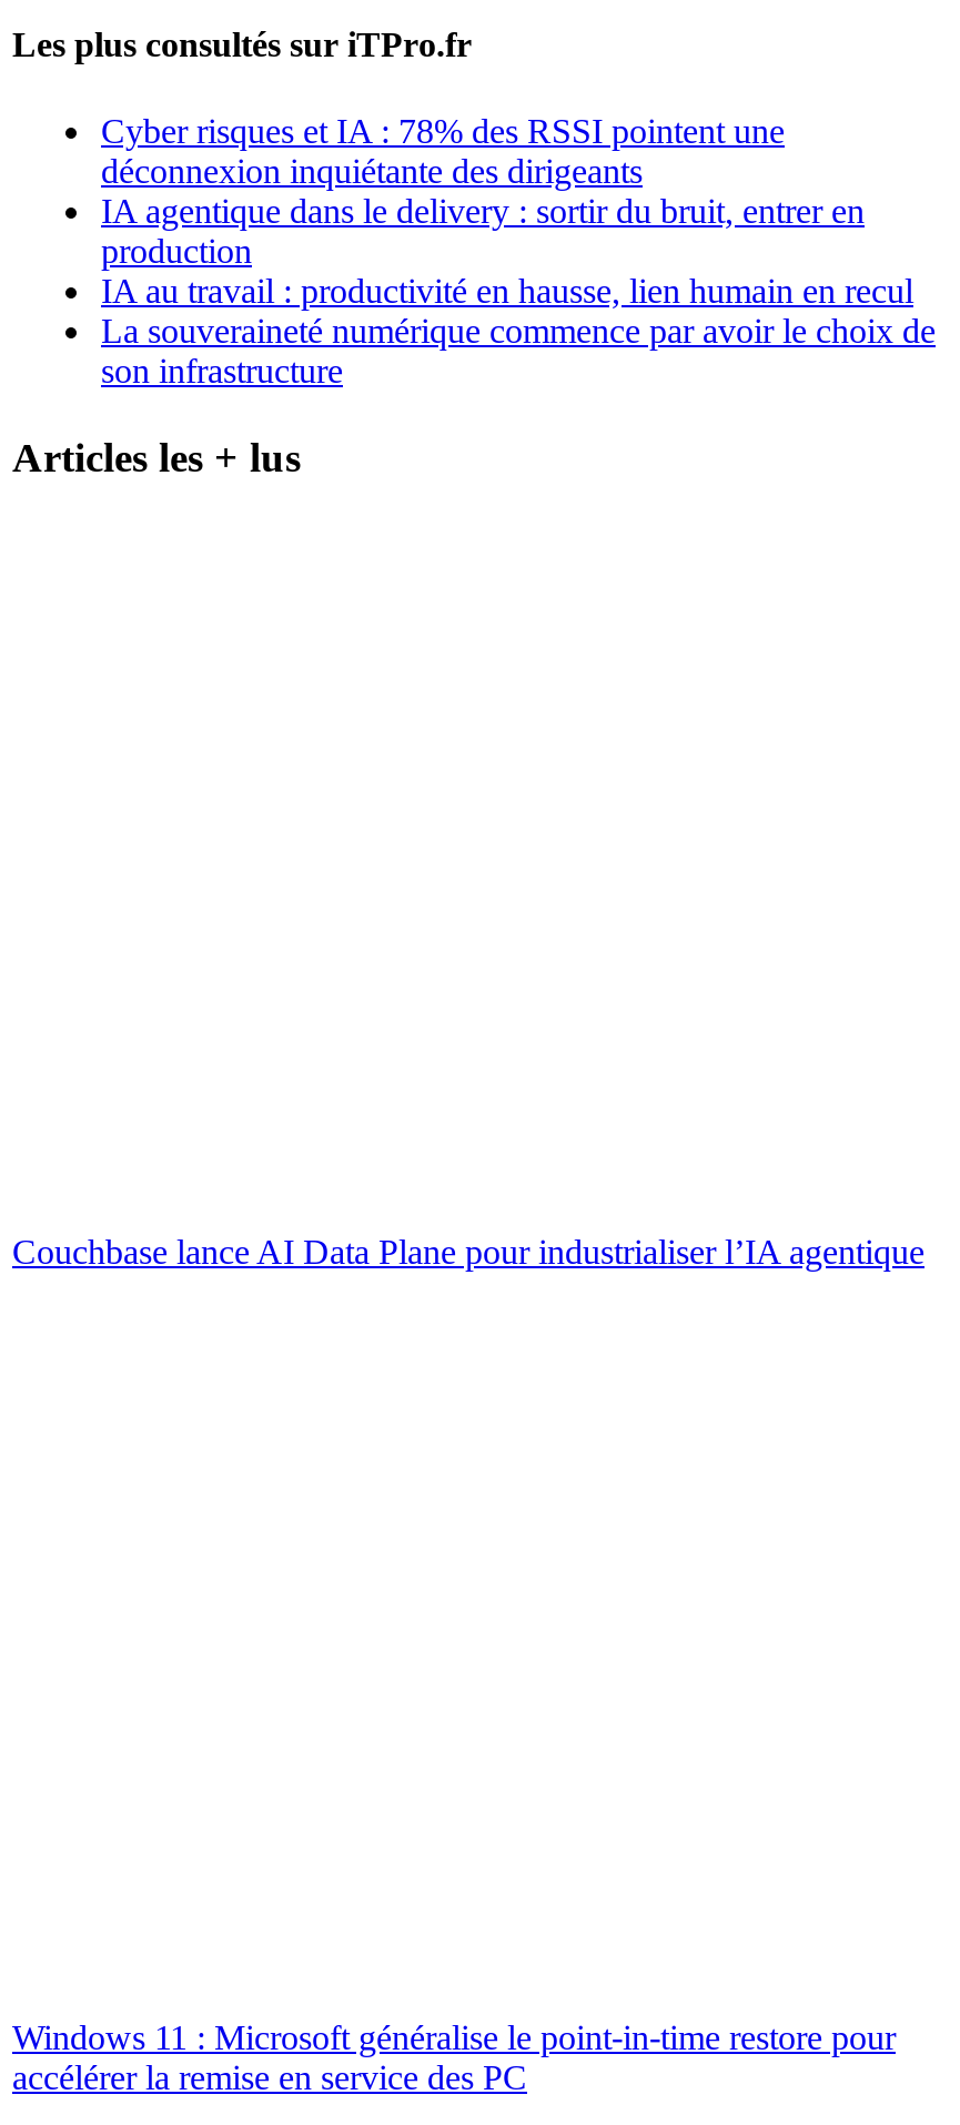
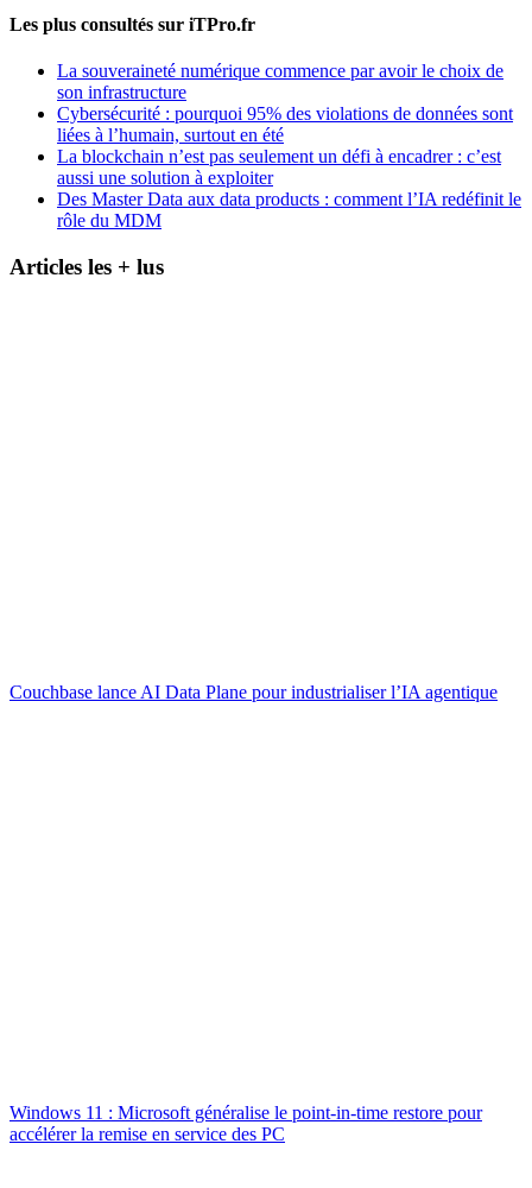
[101,112,913,310] Cyber risques et IA : 78% des RSSI pointent une | déconnexion inquiétante des dirigeants | IA agentique dans le delivery : sortir du bruit, entrer en | production | IA au travail : productivité en hausse, lien humain en recul -> none
moved [101,312,936,389] -> [57,61,503,102]: La souveraineté numérique commence par avoir le choix de | son infrastructure
none -> [57,103,521,230] Cybersécurité : pourquoi 95% des violations de données sont | liées à l’humain, surtout en été | La blockchain n’est pas seulement un défi à encadrer : c’est | aussi une solution à exploiter | Des Master Data aux data products : comment l’IA redéfinit le | rôle du MDM

